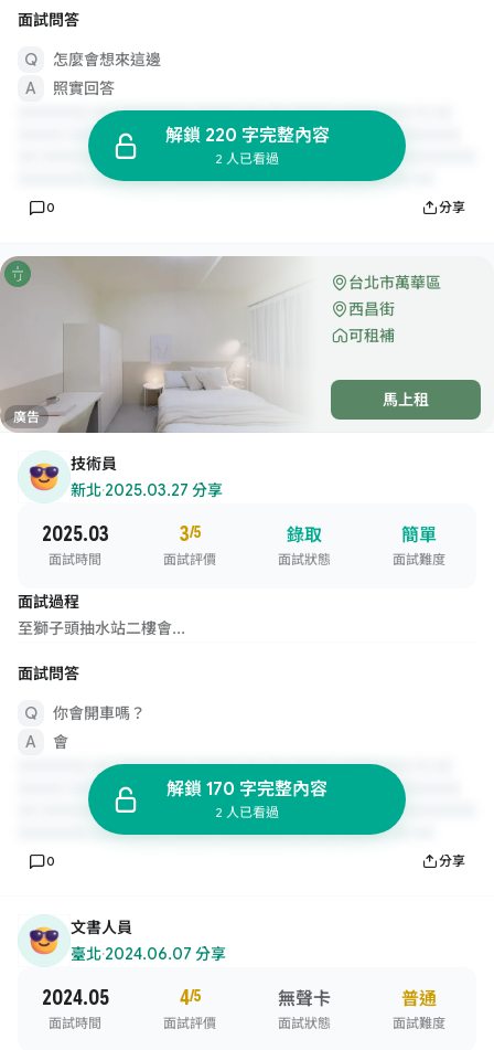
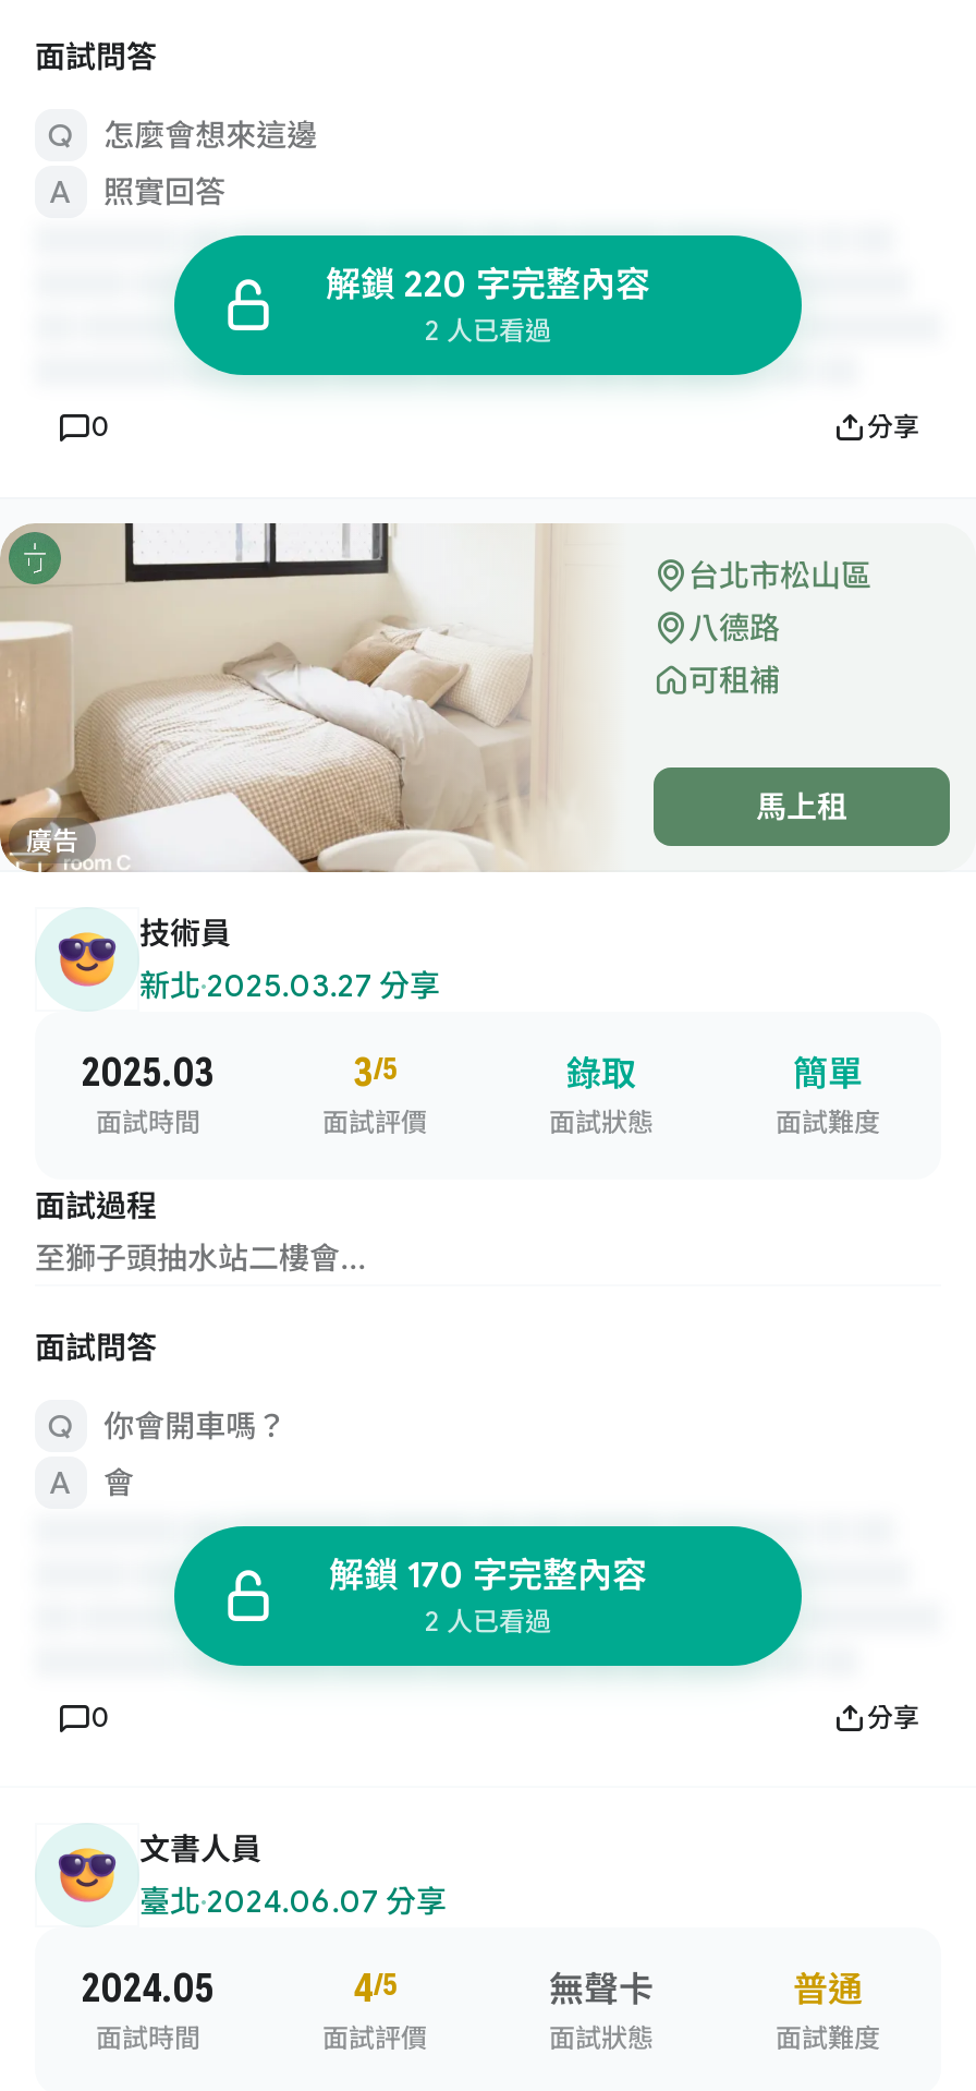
[3,256,277,434] [image] -> [7,523,549,872] [image]
[348,273,441,318] 台北市萬華區 | 西昌街 -> [688,556,871,645] 台北市松山區 | 八德路

